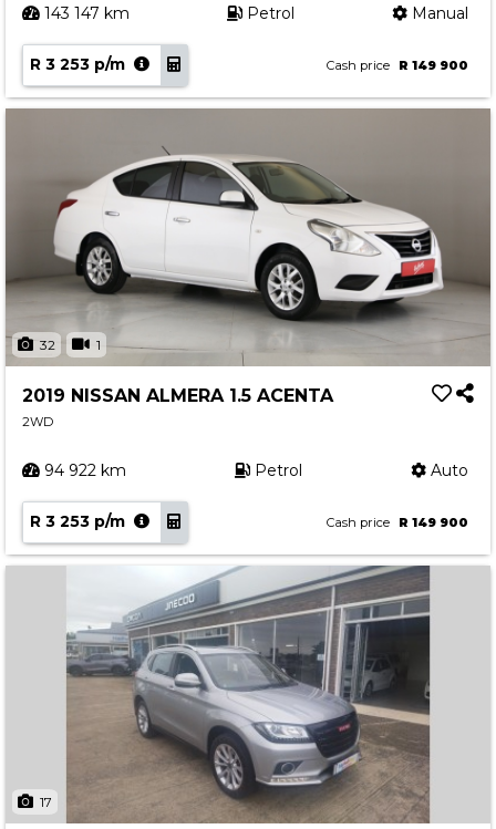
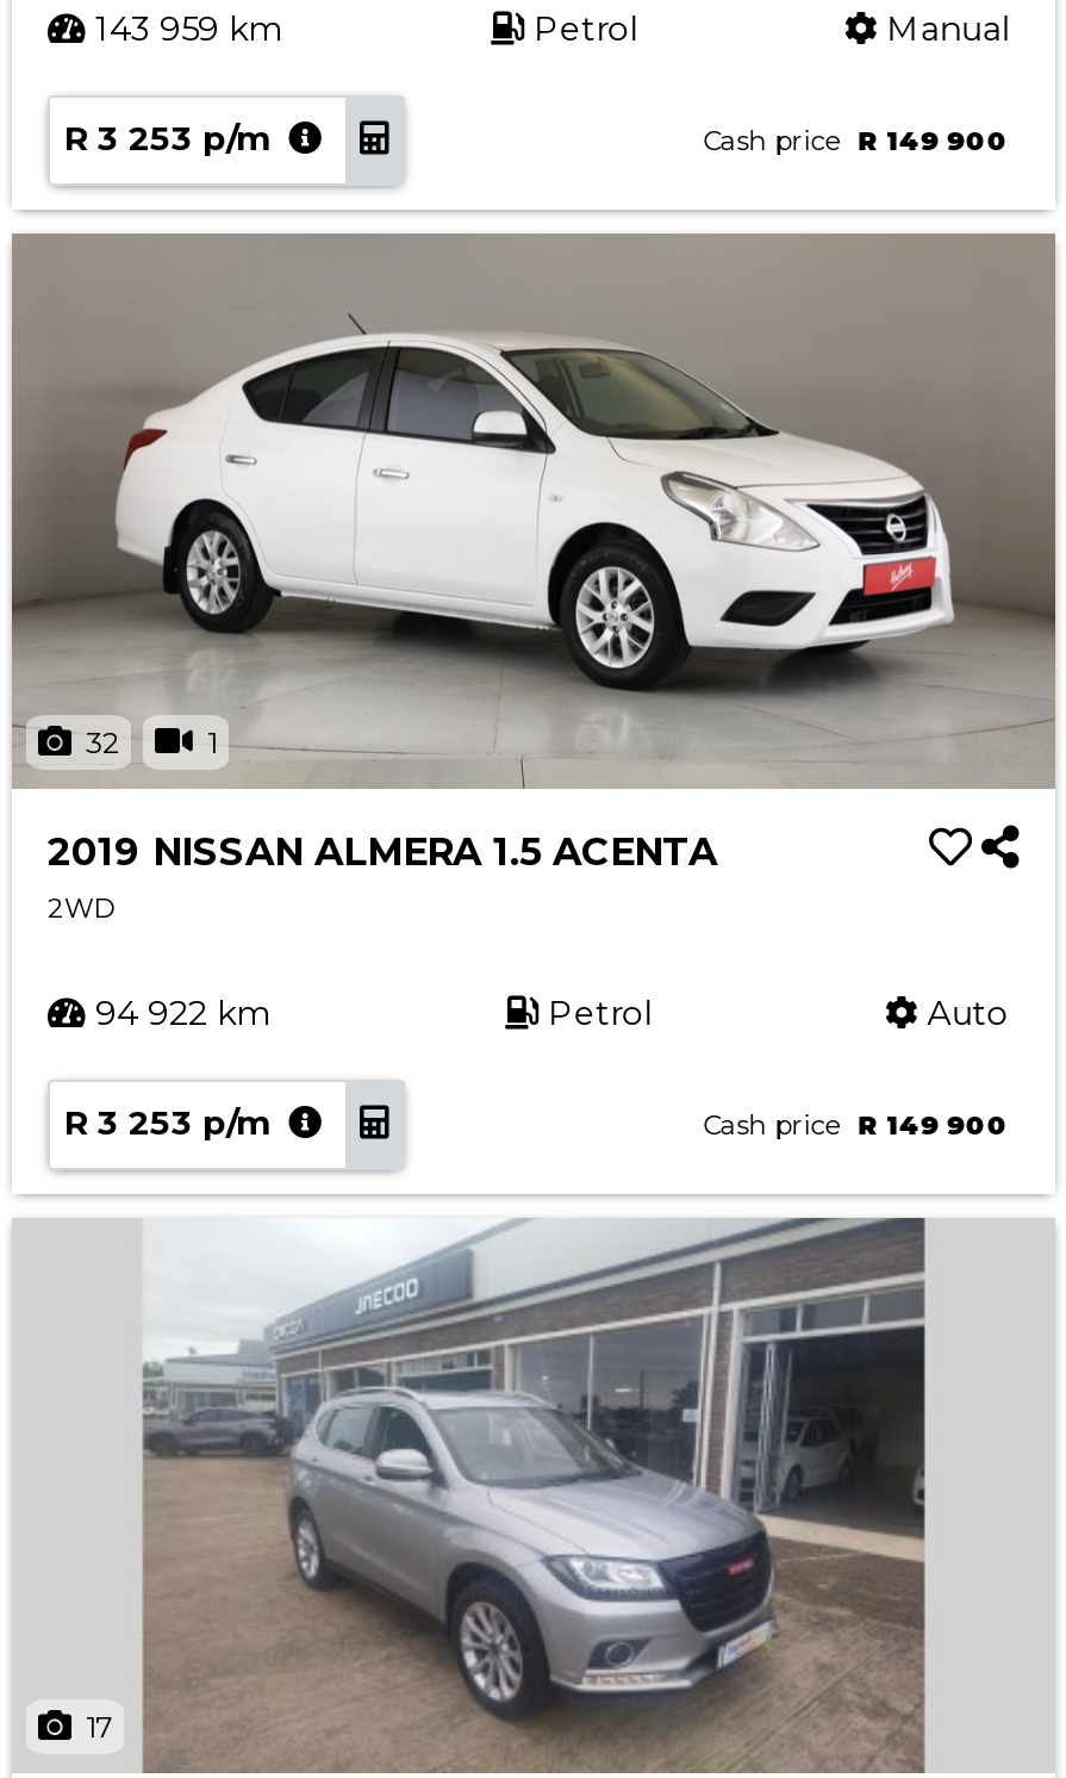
[40,3,130,23] 143 147 km -> [86,7,283,50] 143 959 km

